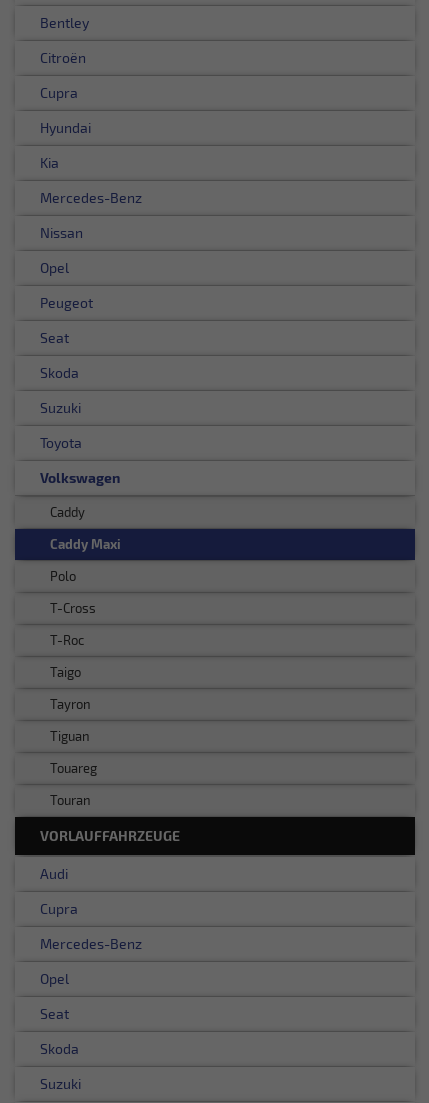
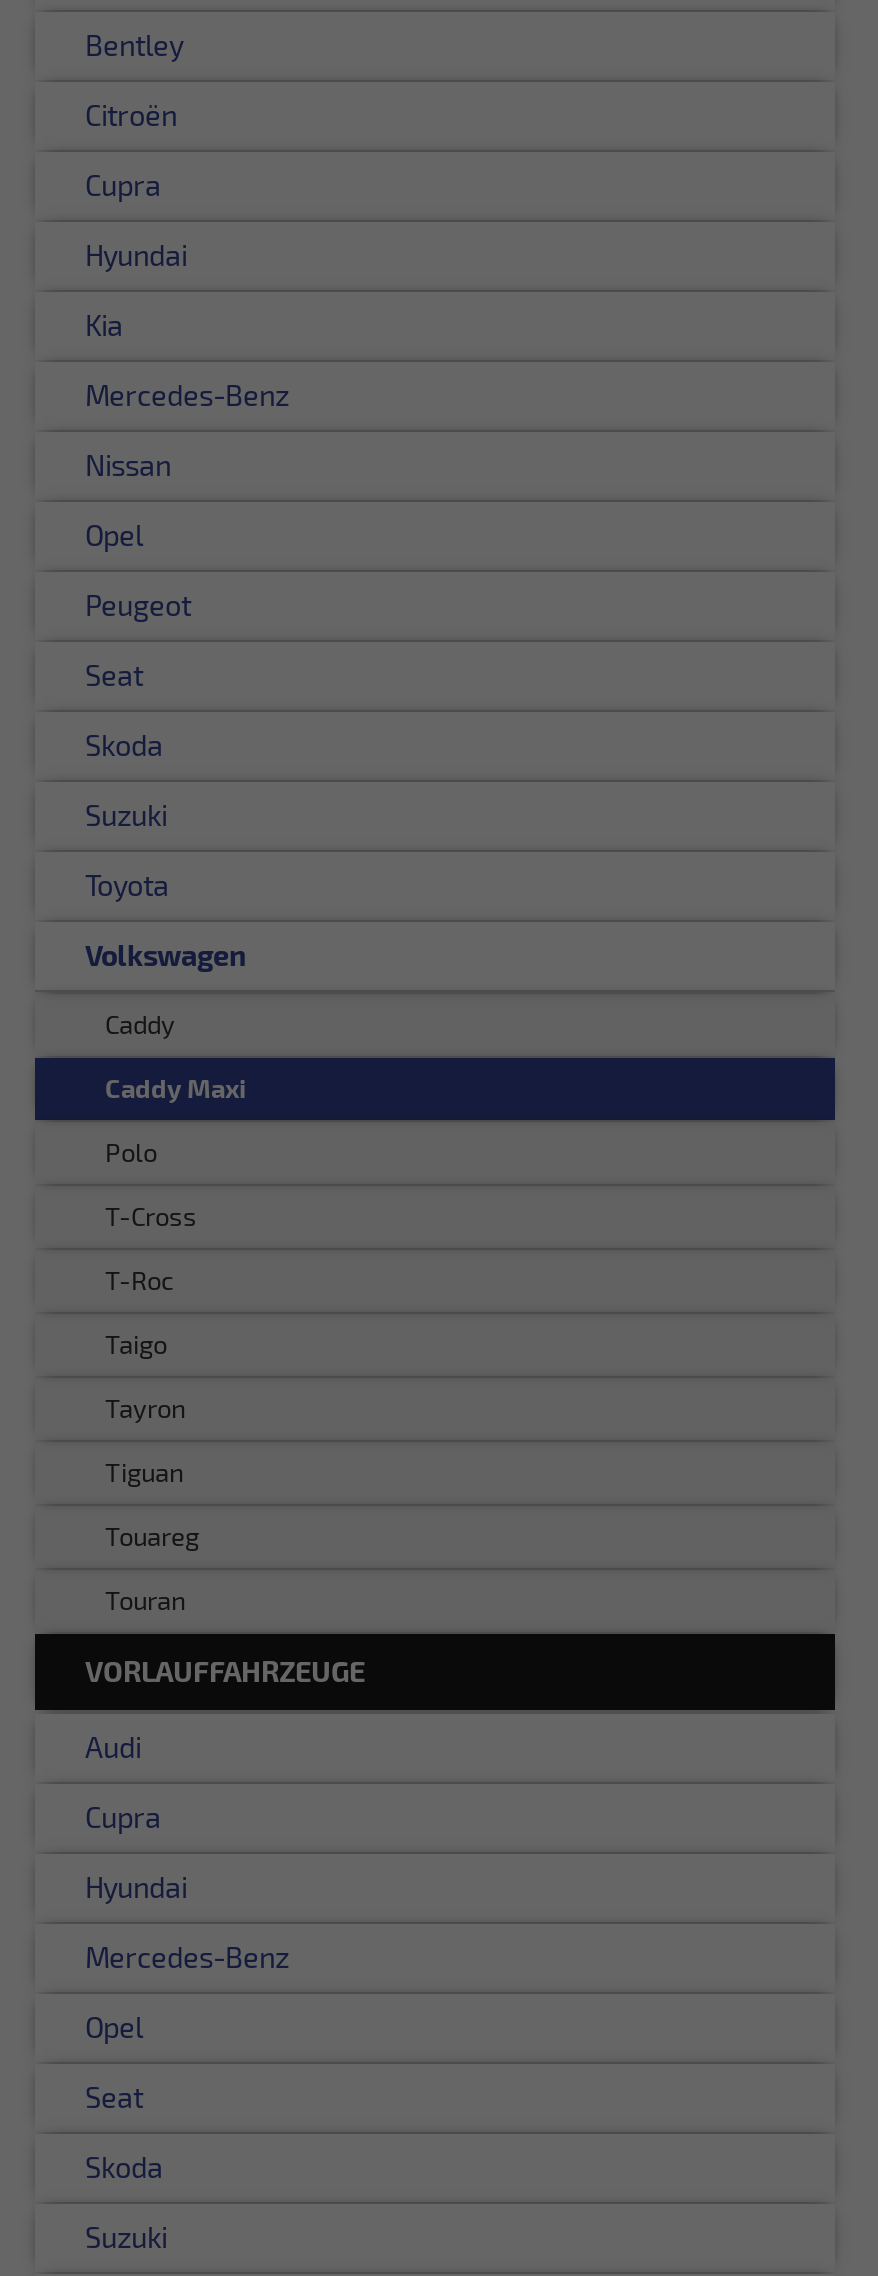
none -> [85,1869,187,1903] Hyundai

